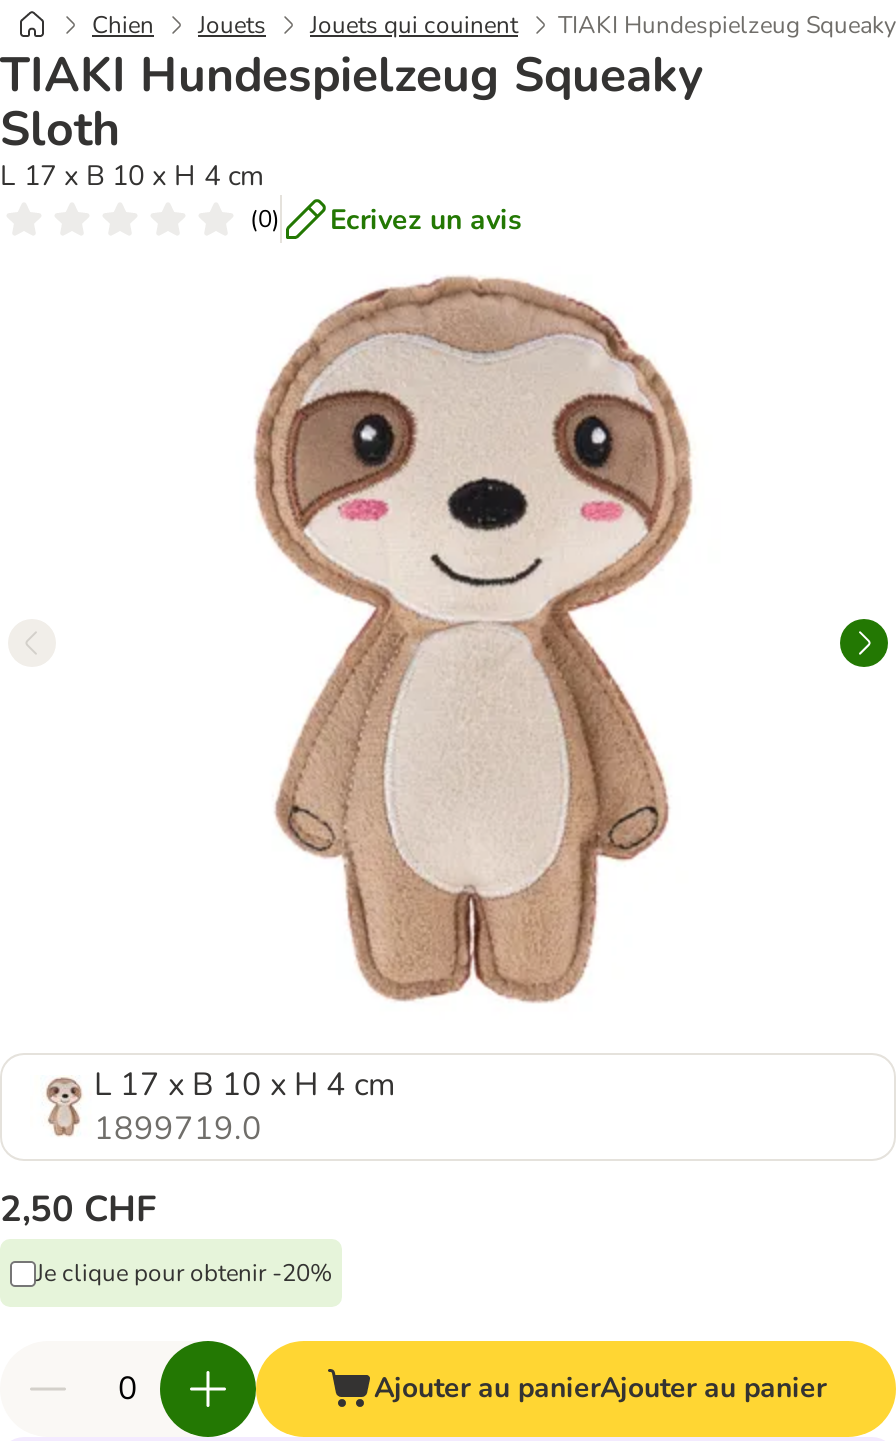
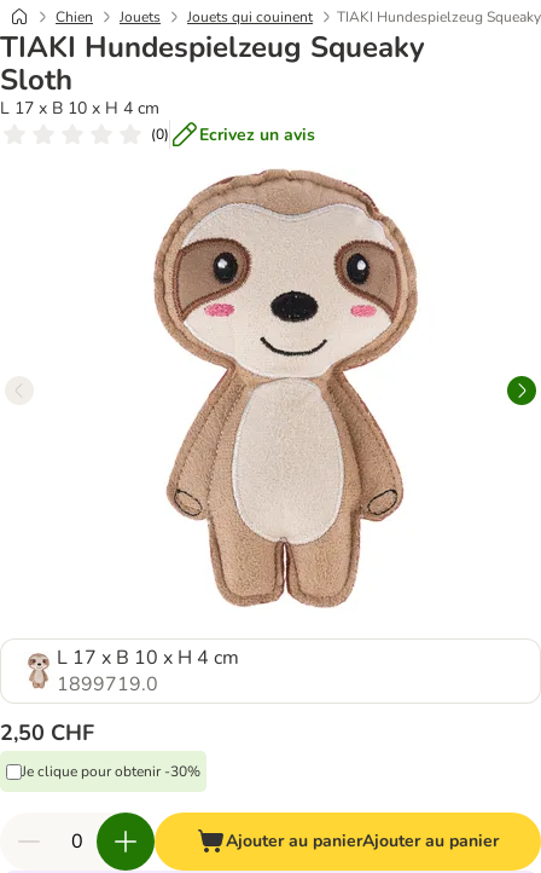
[36,1256,332,1288] Je clique pour obtenir -20% -> [22,761,200,781] Je clique pour obtenir -30%

